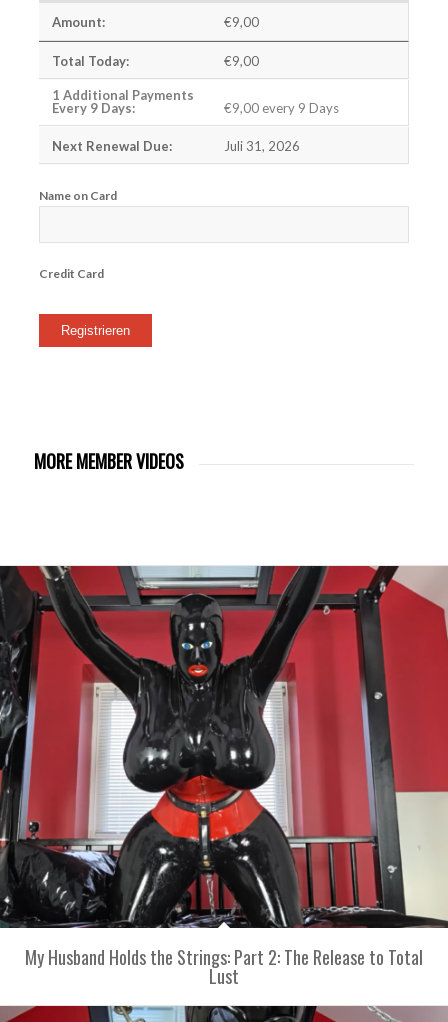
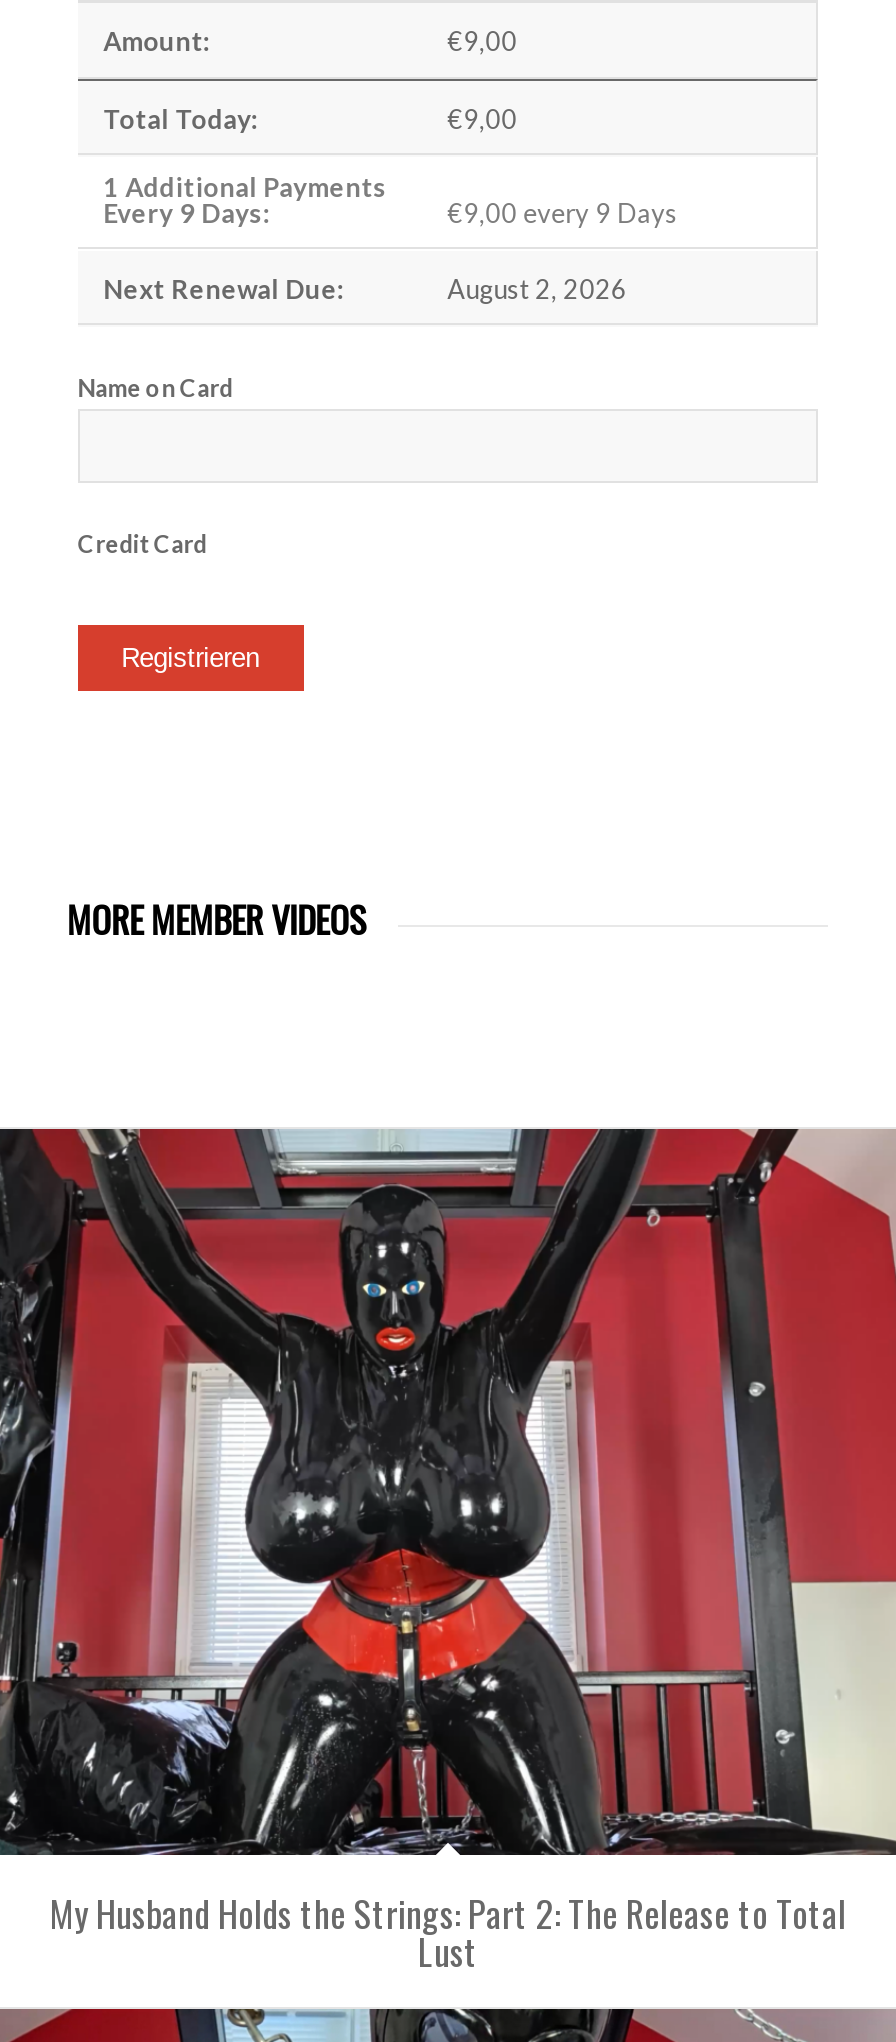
[224,138,300,154] Juli 31, 2026 -> [447,272,627,304] August 2, 2026

